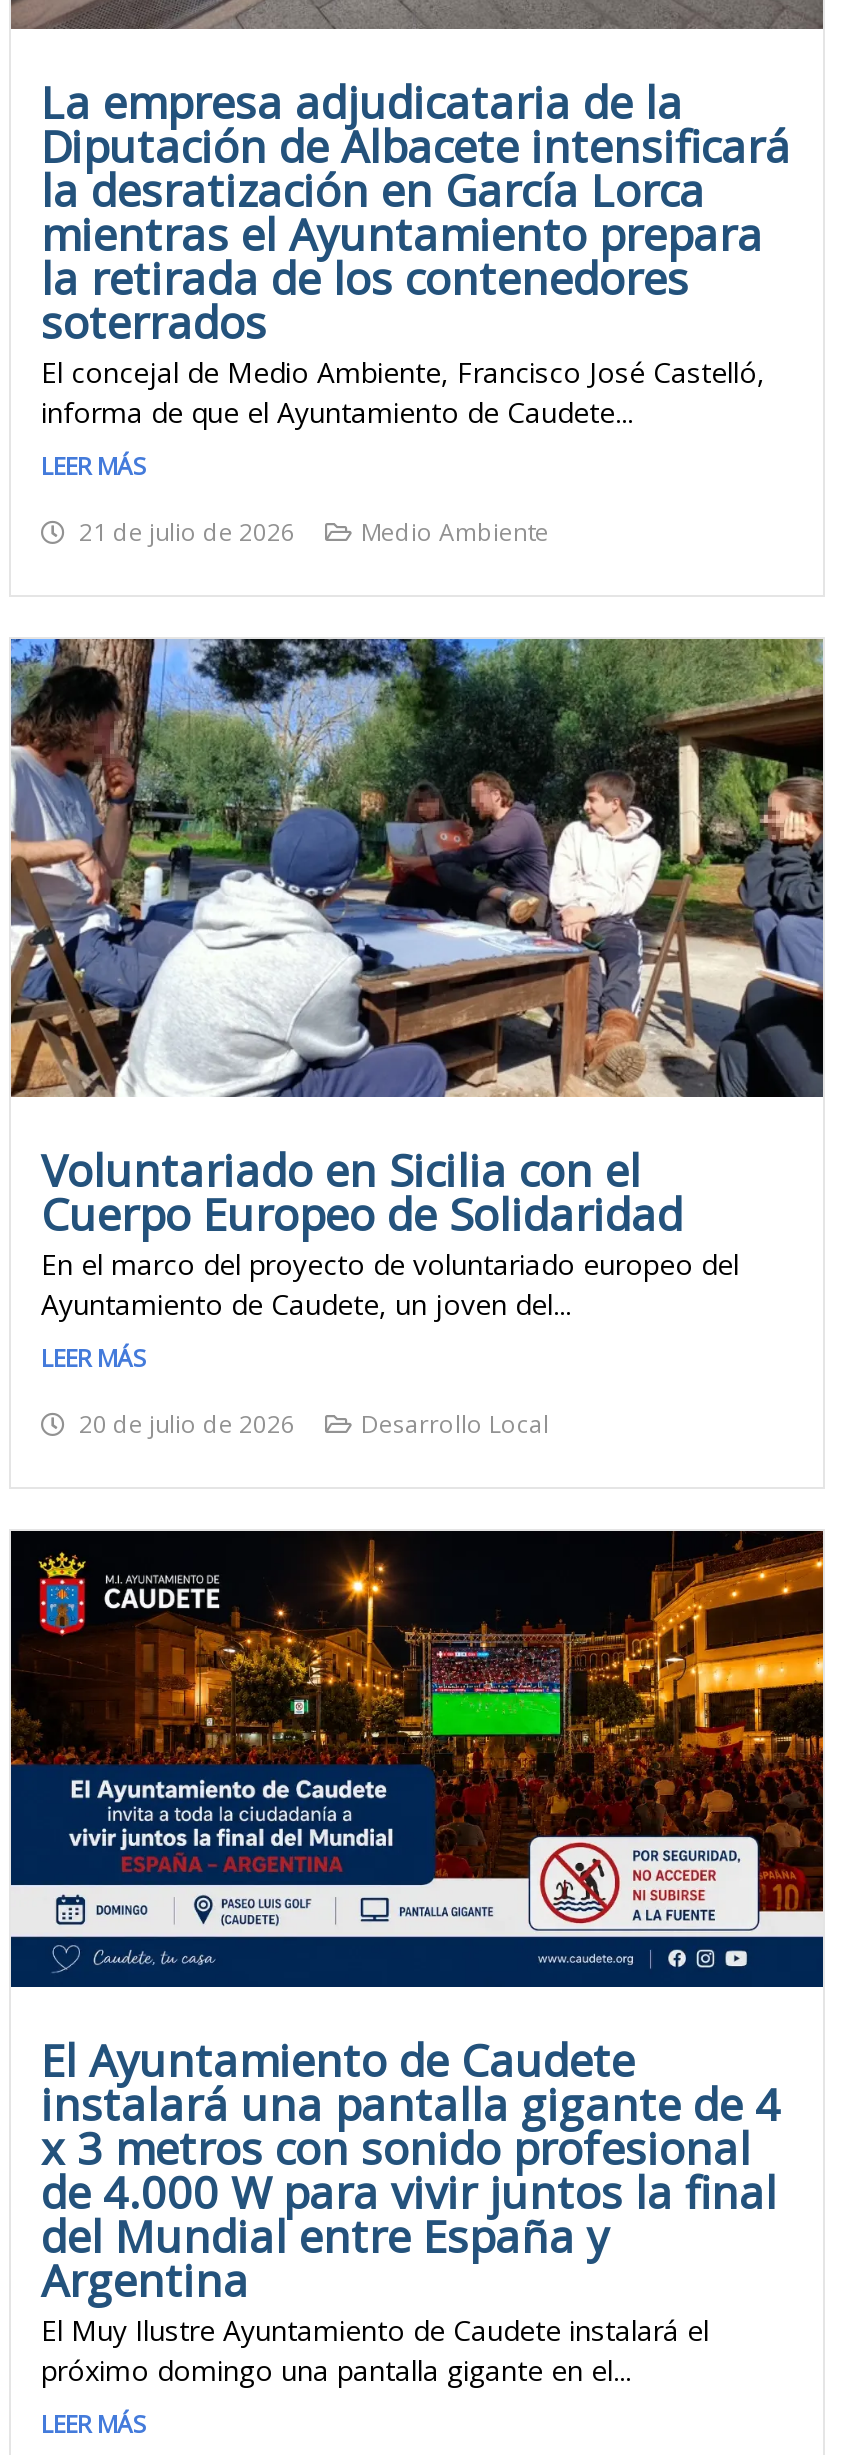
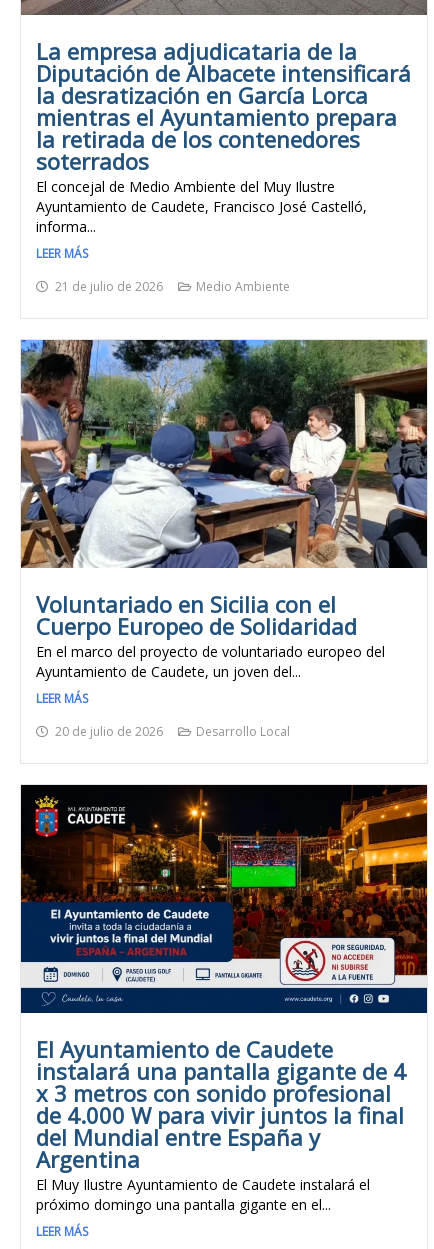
[41,353,765,431] El concejal de Medio Ambiente, Francisco José Castelló, | informa de que el Ayuntamiento de Caudete... -> [36,177,367,236] El concejal de Medio Ambiente del Muy Ilustre | Ayuntamiento de Caudete, Francisco José Castelló, | informa...

